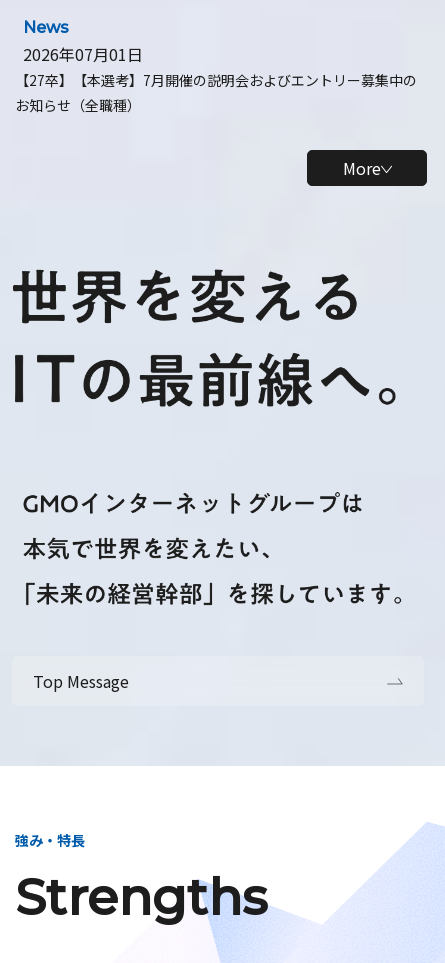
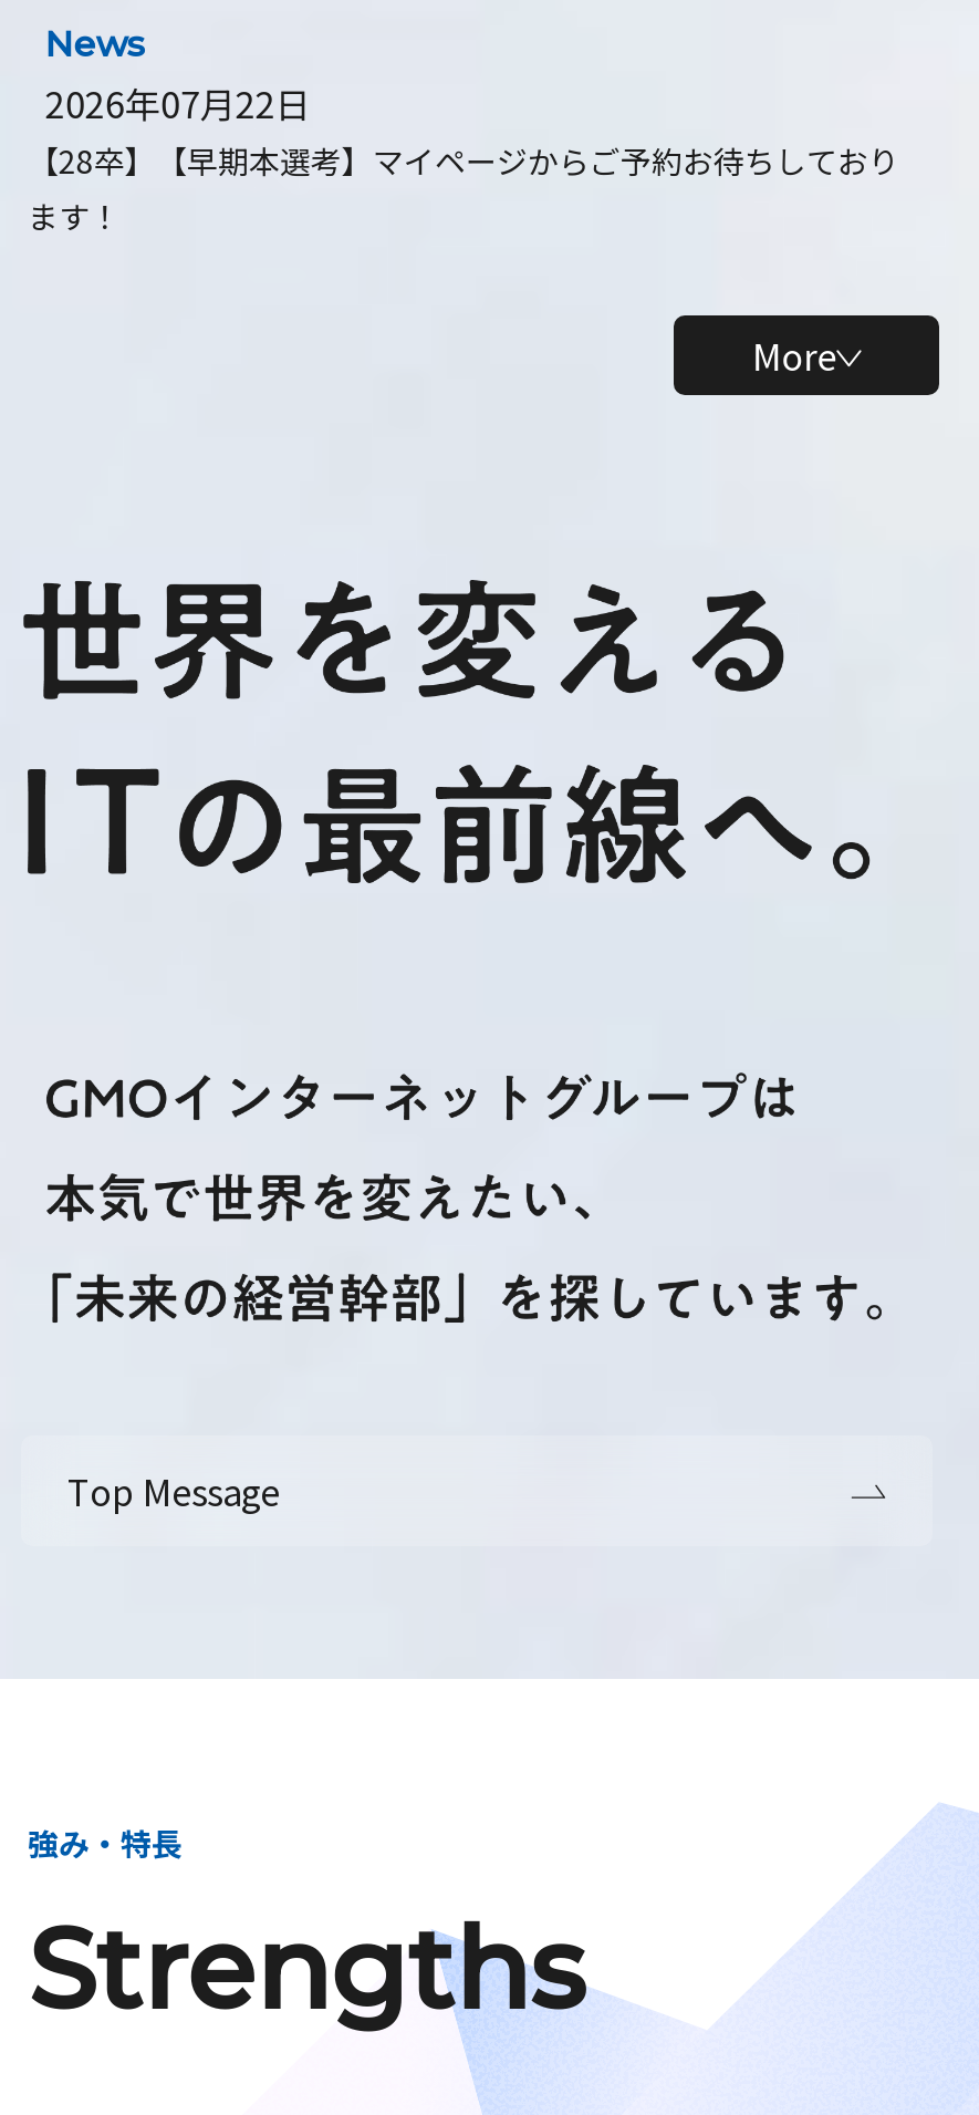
[15,42,417,115] 2026年07月01日 | 【27卒】【本選考】7月開催の説明会およびエントリー募集中の | お知らせ（全職種） -> [27,76,899,238] 2026年07月22日 | 【28卒】【早期本選考】マイページからご予約お待ちしており | ます！

